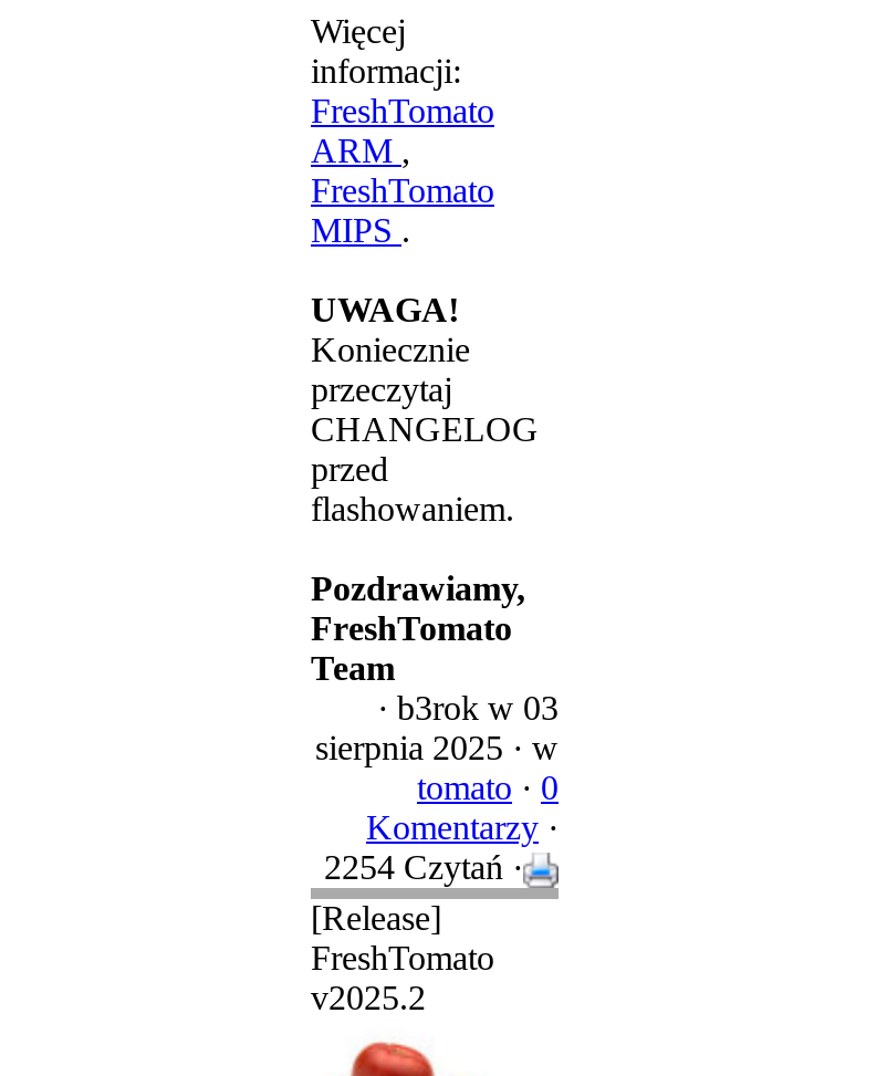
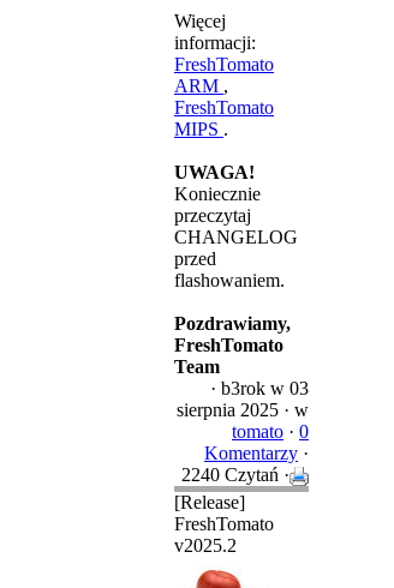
[324,848,523,886] 2254 Czytań · -> [181,464,289,485] 2240 Czytań ·

